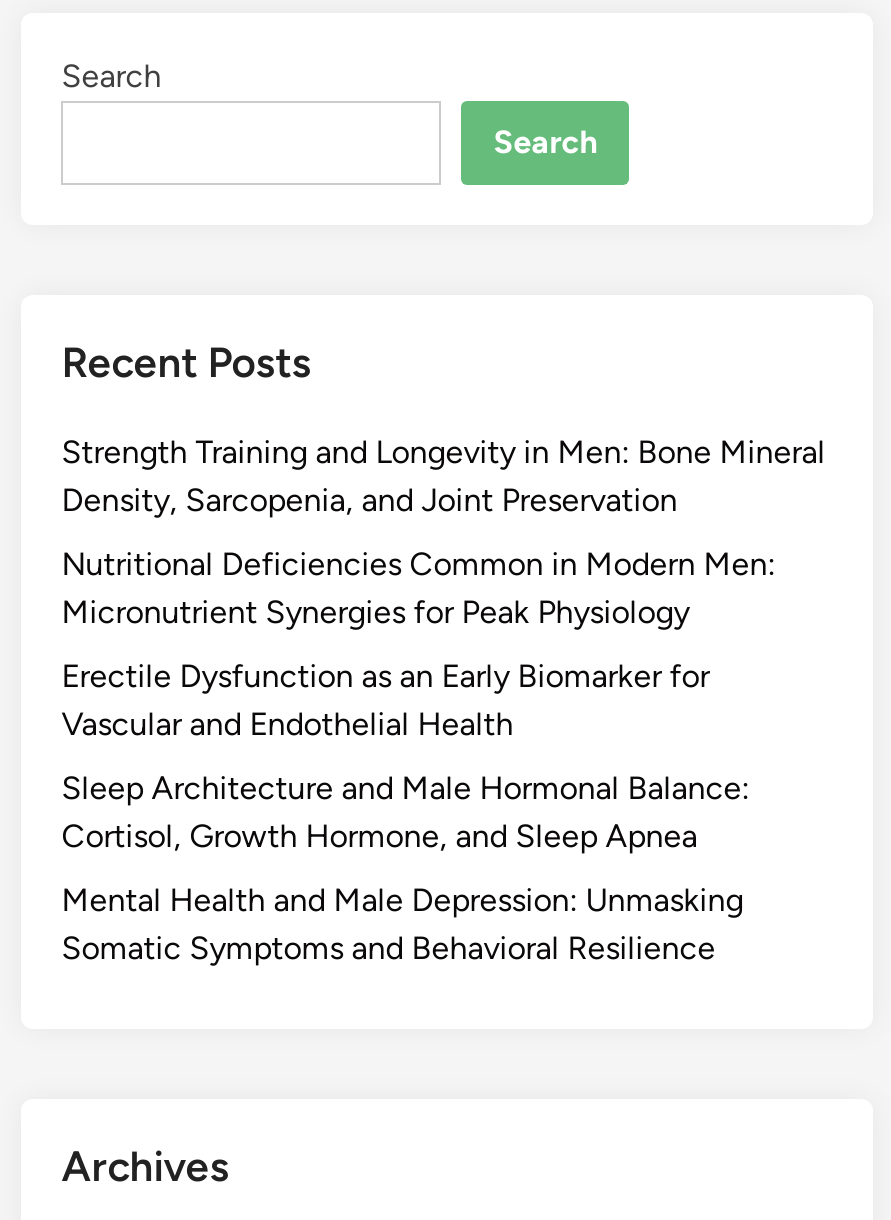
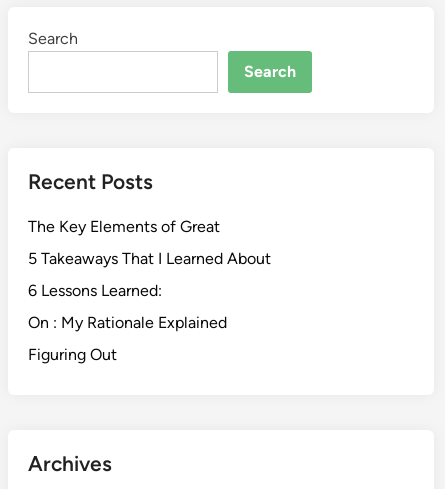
[61,434,825,520] Strength Training and Longevity in Men: Bone Mineral | Density, Sarcopenia, and Joint Preservation -> [28,217,220,236] The Key Elements of Great
[61,546,775,632] Nutritional Deficiencies Common in Modern Men: | Micronutrient Synergies for Peak Physiology -> [28,249,271,268] 5 Takeaways That I Learned About
[61,658,709,744] Erectile Dysfunction as an Early Biomarker for | Vascular and Endothelial Health -> [28,281,162,300] 6 Lessons Learned:
[61,770,749,856] Sleep Architecture and Male Hormonal Balance: | Cortisol, Growth Hormone, and Sleep Apnea -> [28,313,227,332] On : My Rationale Explained
[61,882,743,968] Mental Health and Male Depression: Unmasking | Somatic Symptoms and Behavioral Resilience -> [28,345,117,364] Figuring Out

